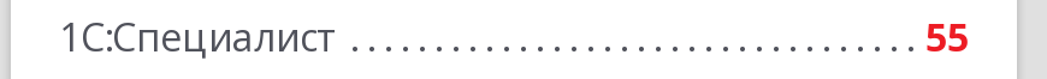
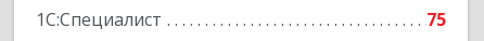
[925,11,969,63] 55 -> [426,8,446,31] 75

